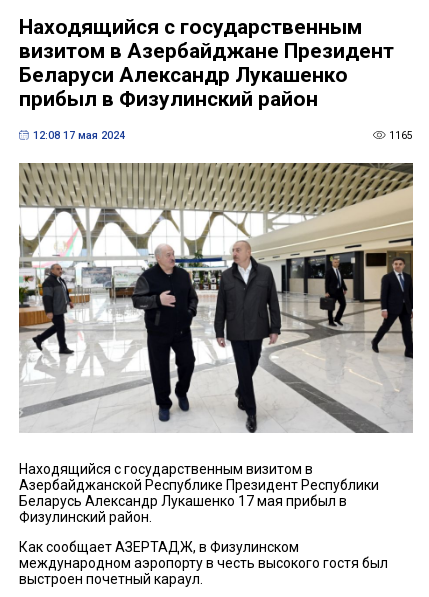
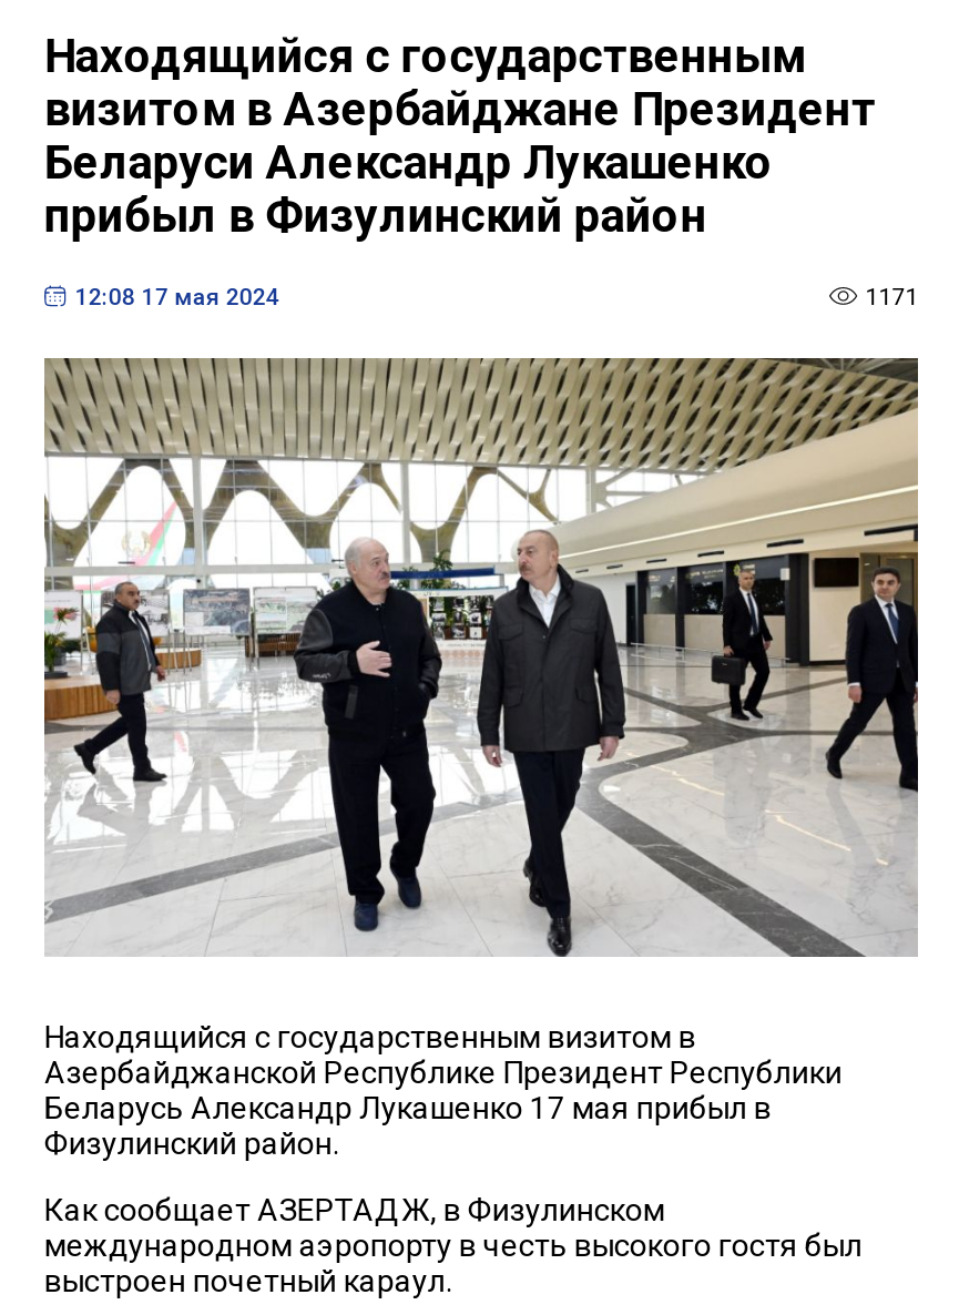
[389,129,413,142] 1165 -> [865,282,918,311] 1171

